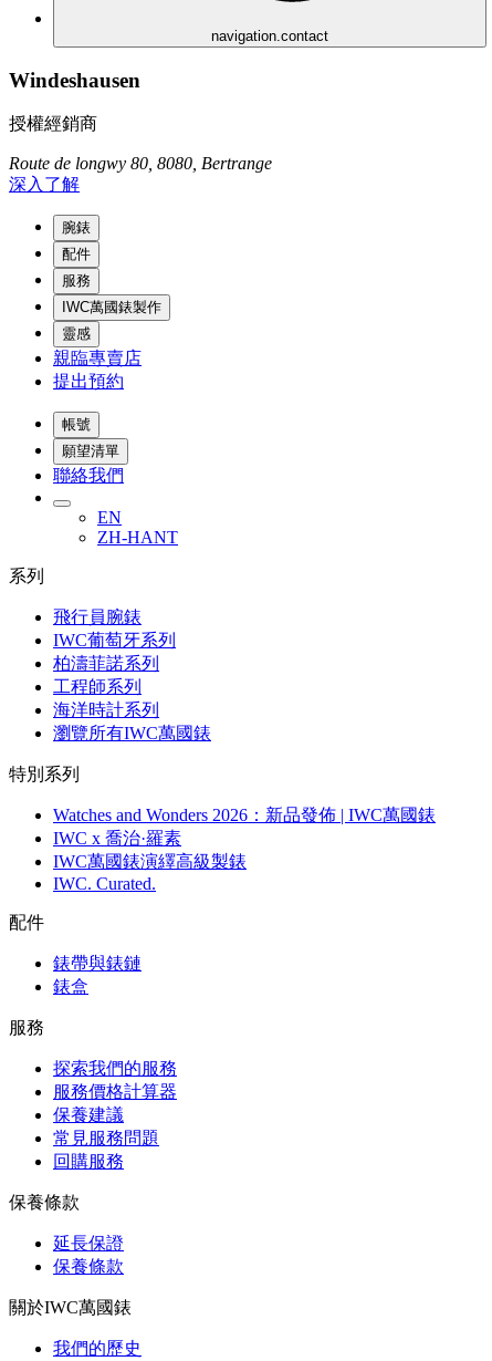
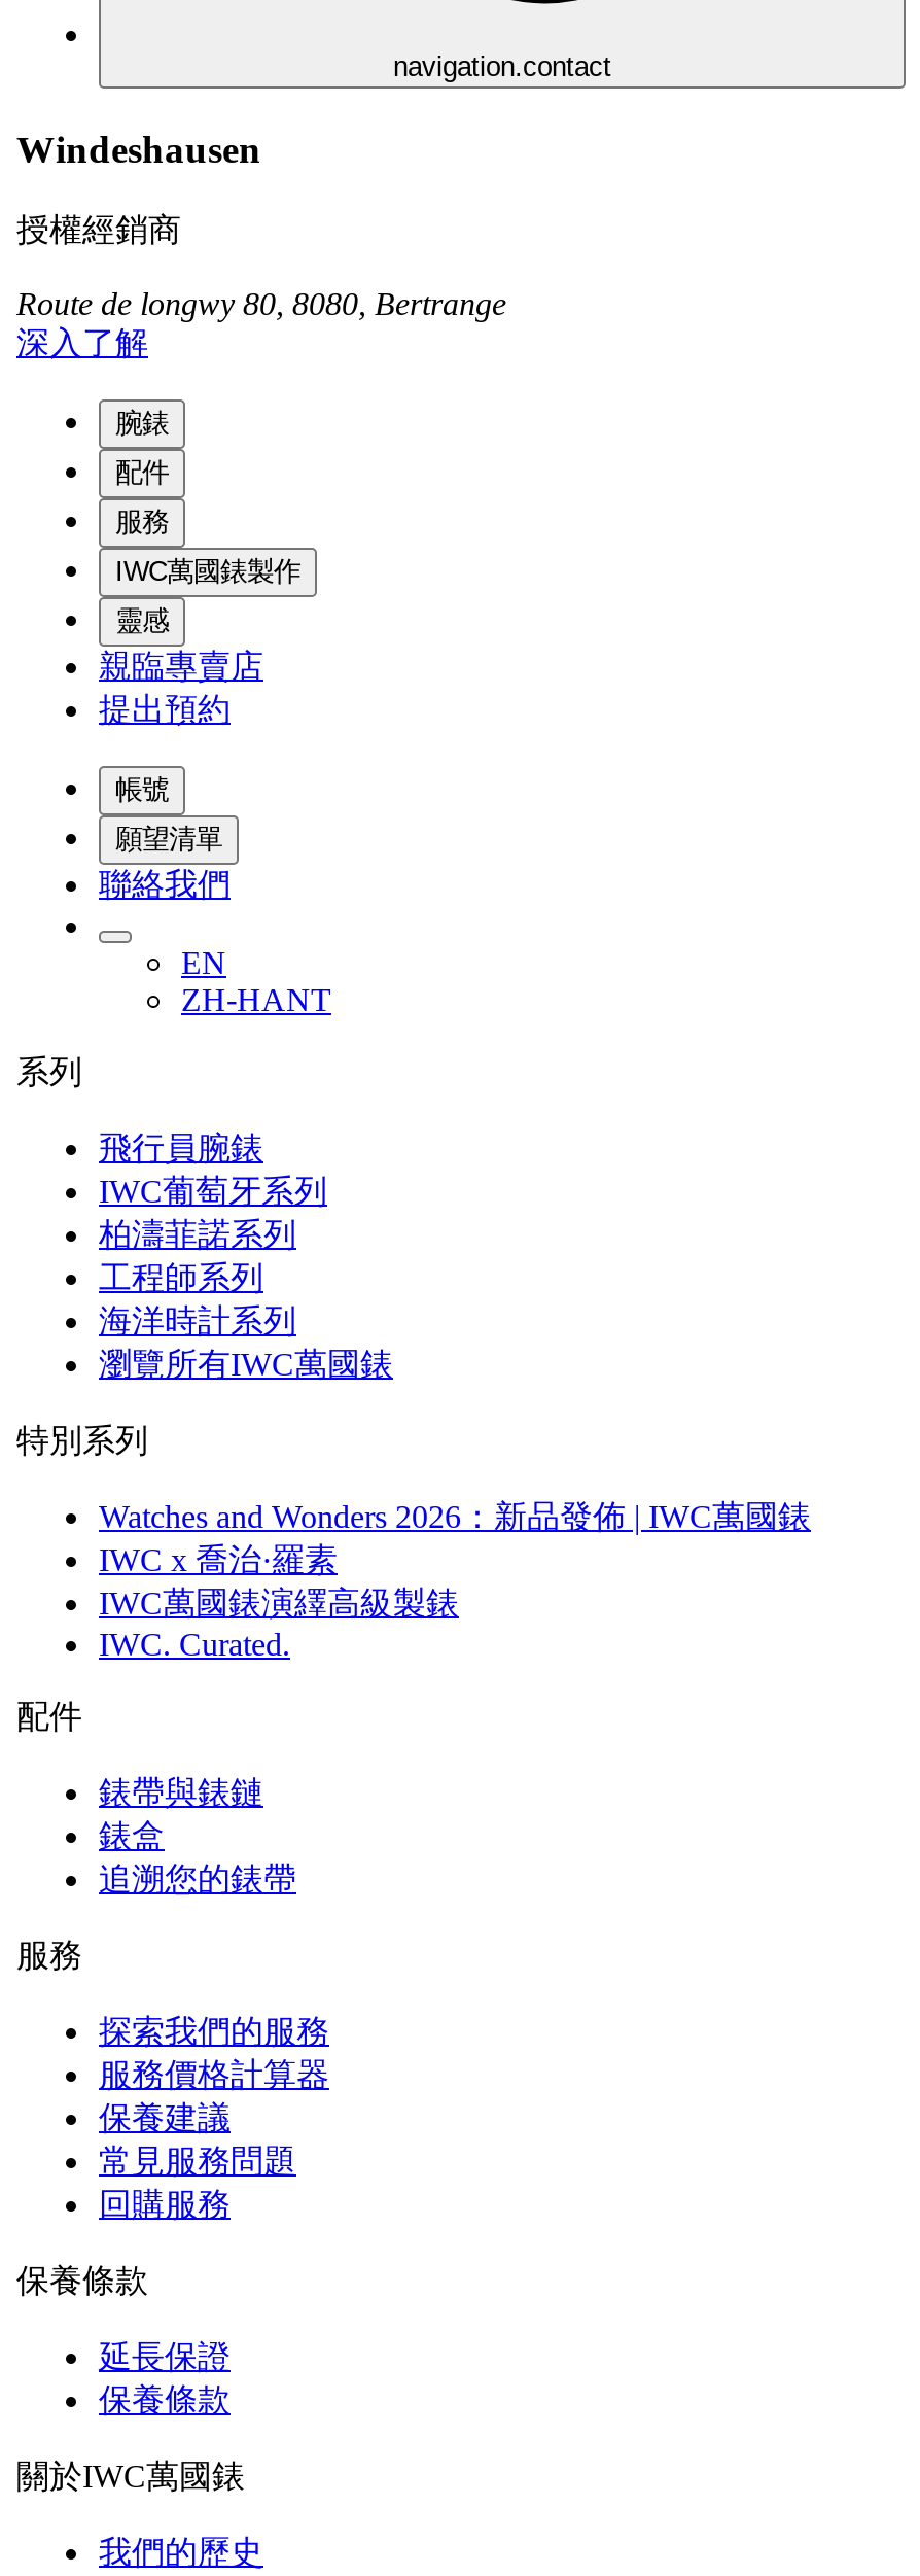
none -> [99,1862,296,1897] 追溯您的錶帶

